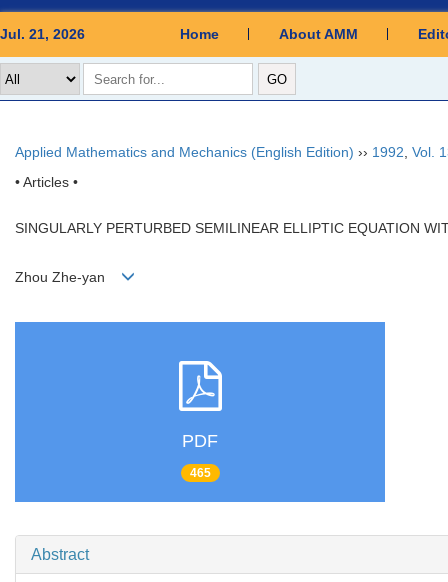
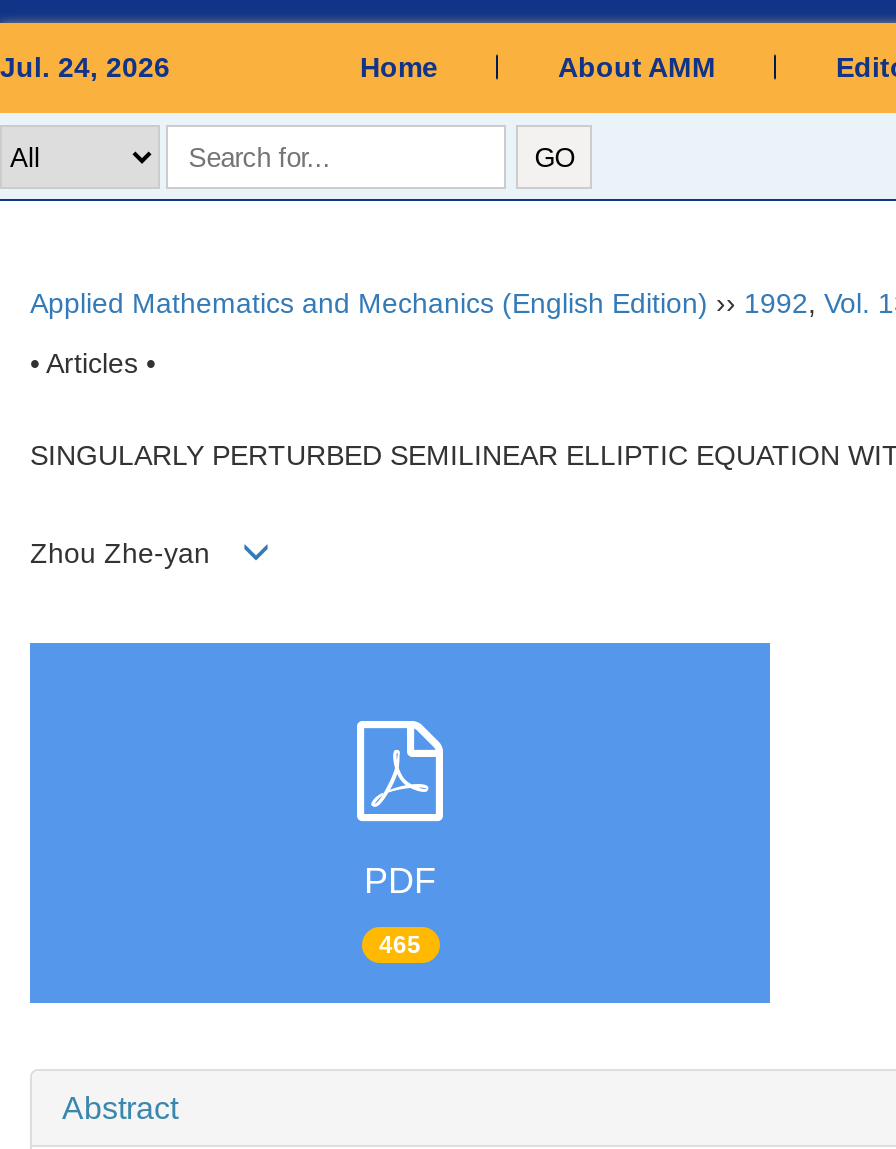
[0,26,85,42] Jul. 21, 2026 -> [0,51,170,83] Jul. 24, 2026

